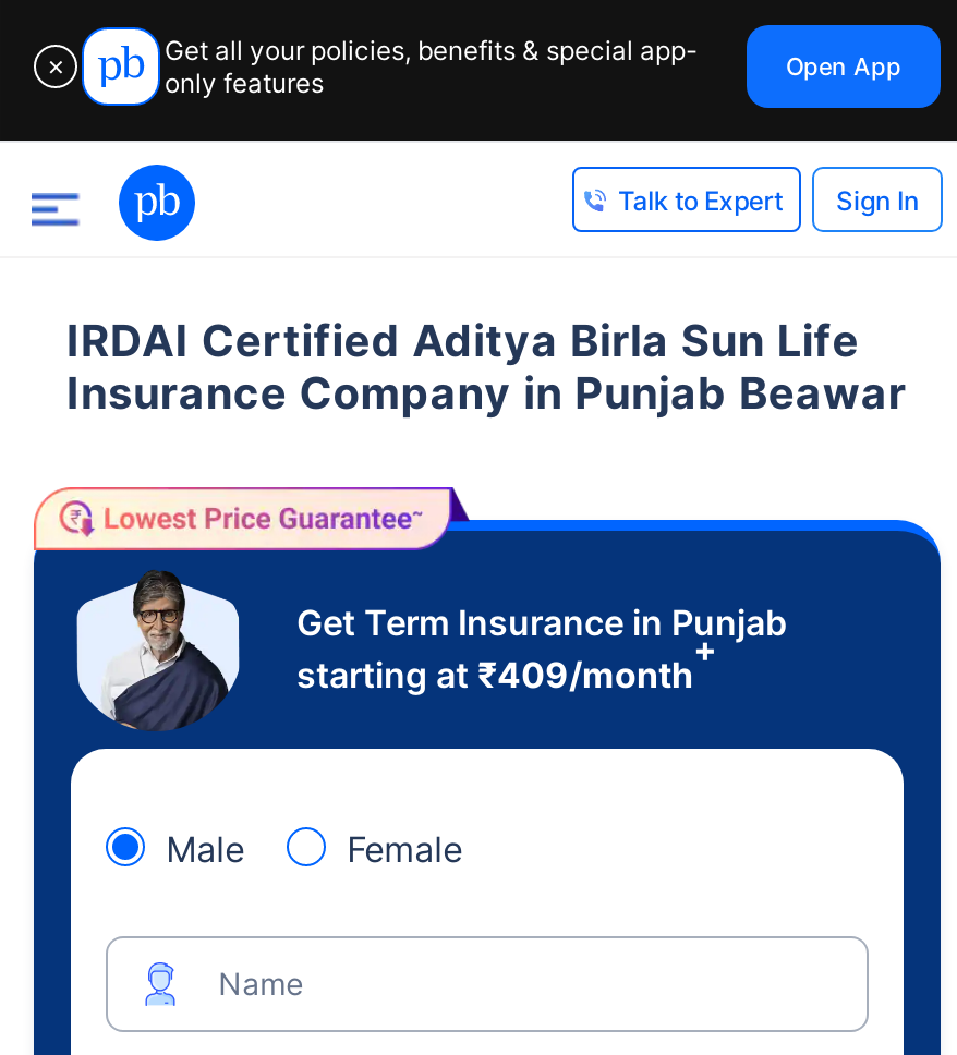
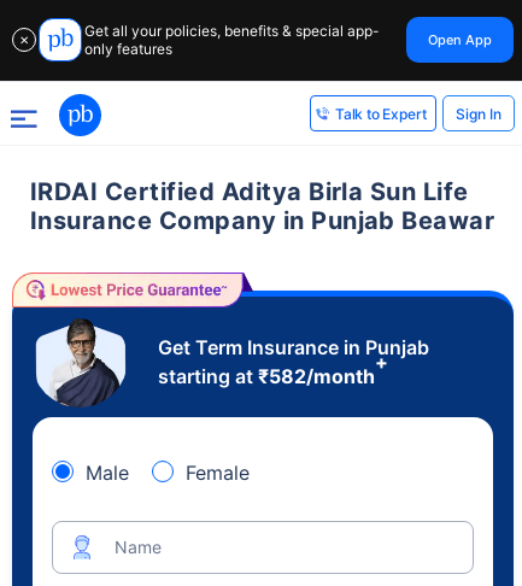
[296,653,693,696] starting at ₹409/month -> [157,364,374,388] starting at ₹582/month

